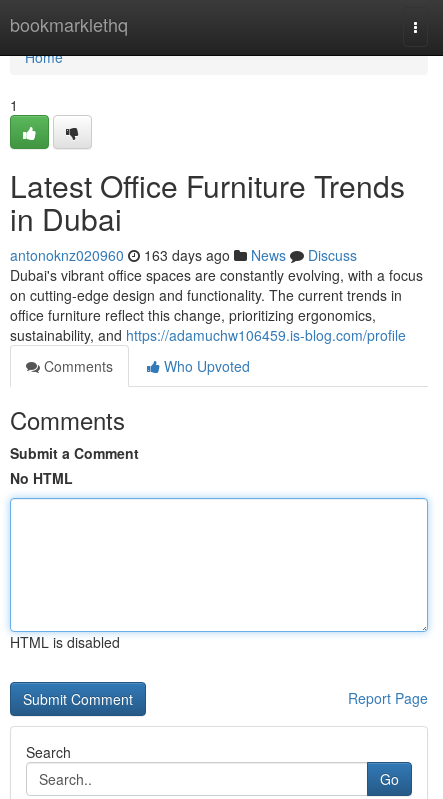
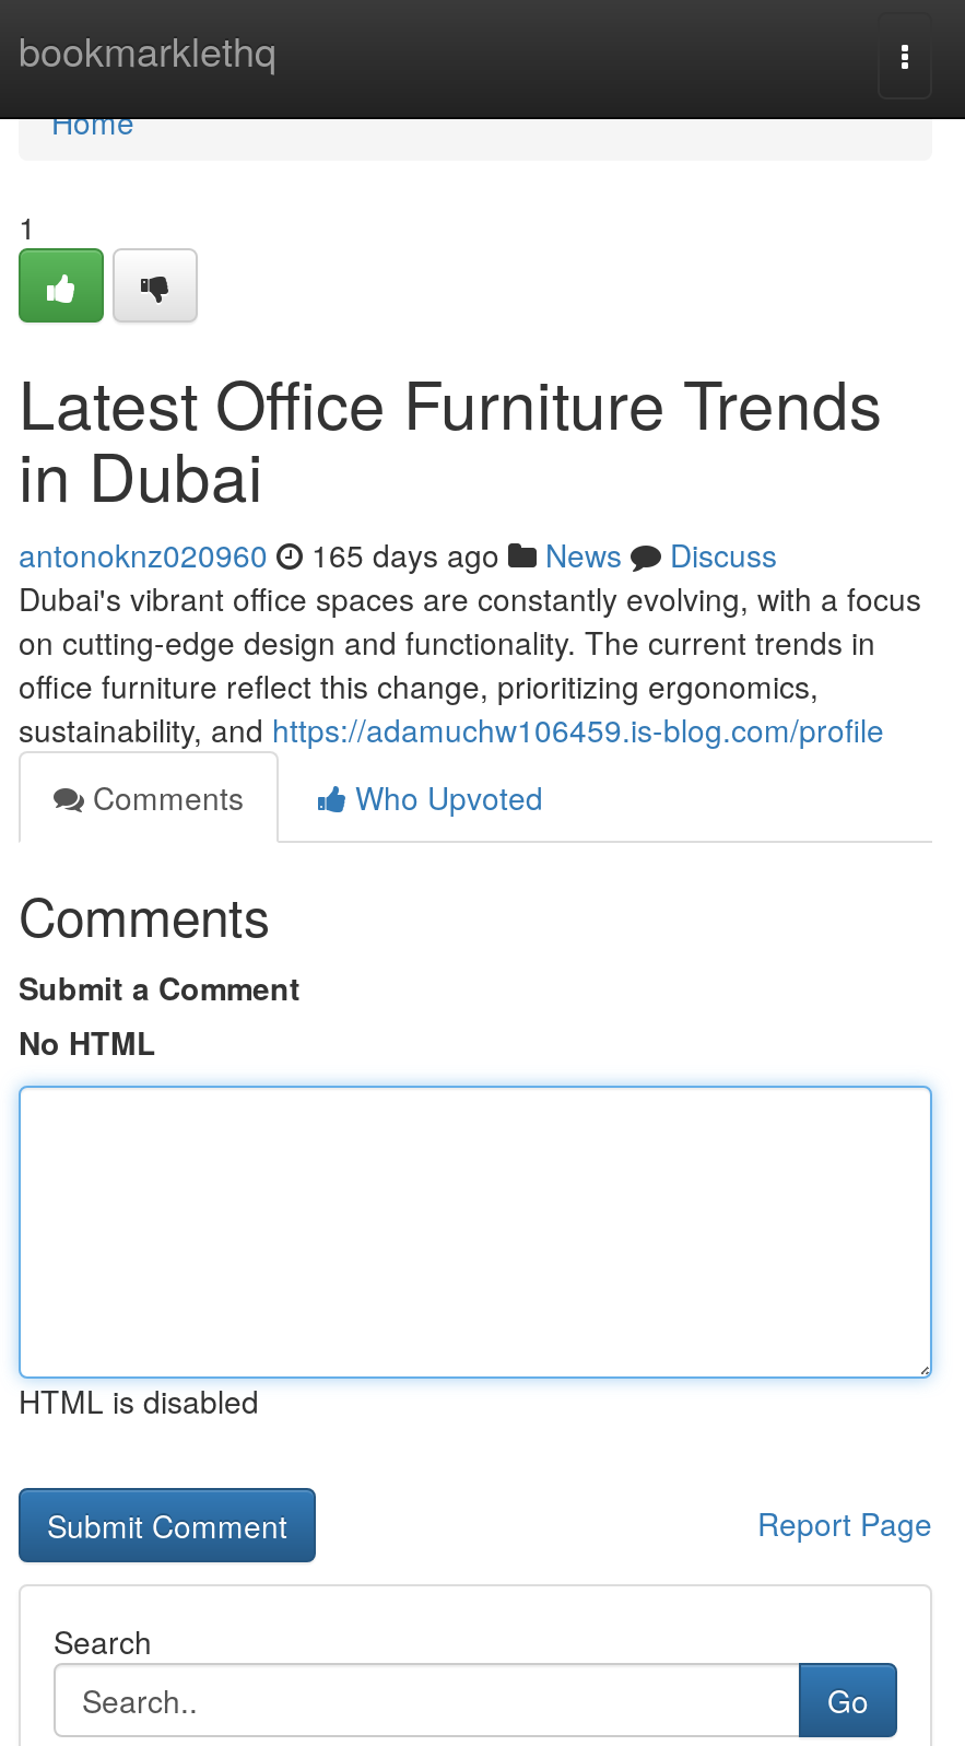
[10,245,357,265] antonoknz020960 163 days ago News Discuss -> [19,532,777,576] antonoknz020960 165 days ago News Discuss

